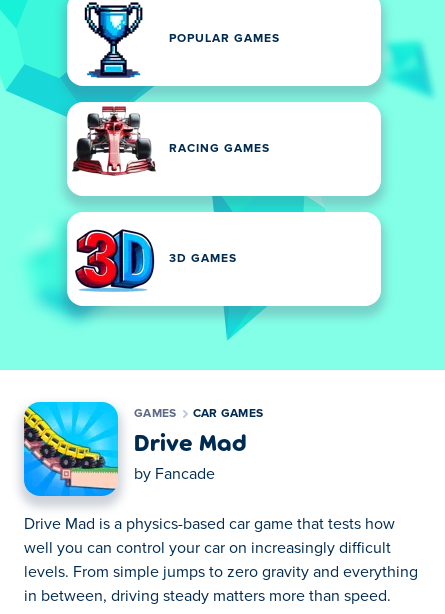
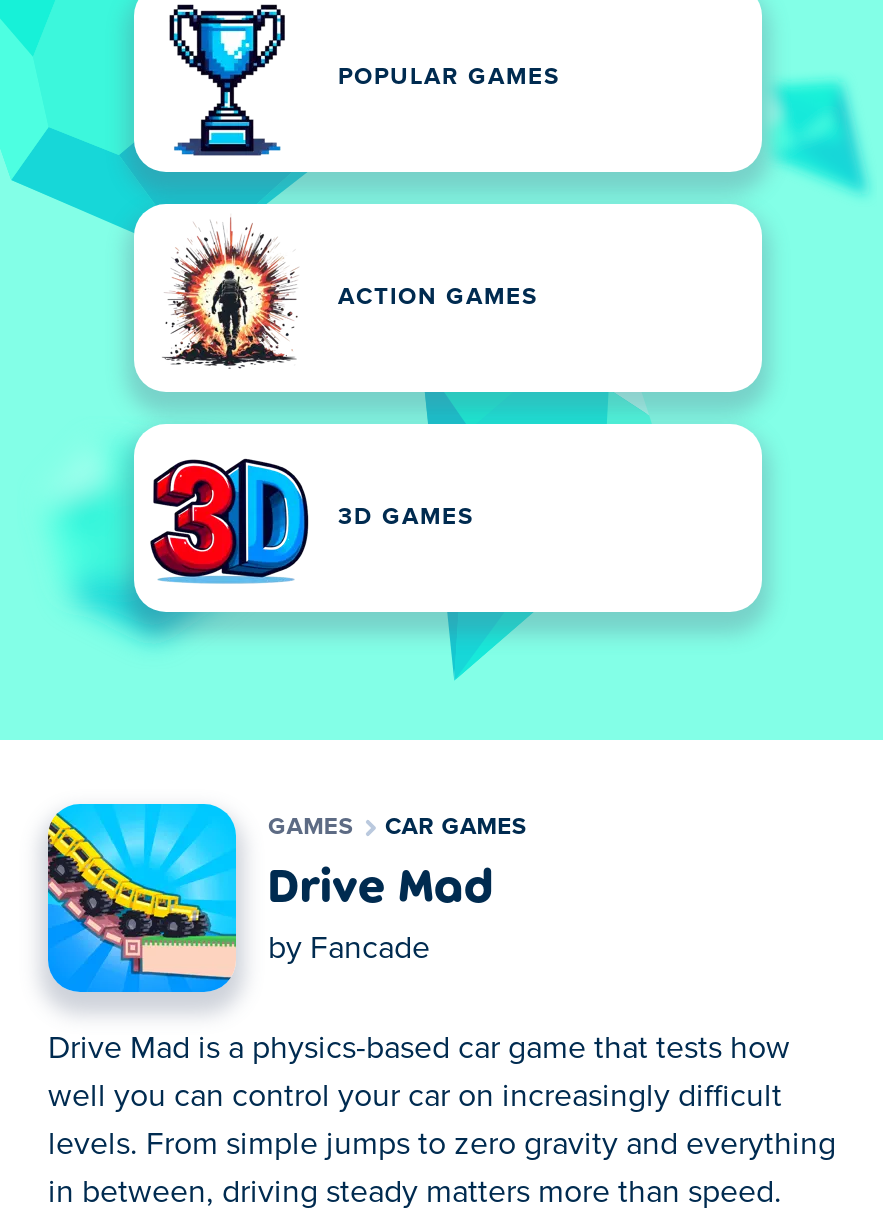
[71,105,270,183] [image] | RACING GAMES -> [146,212,538,368] [image] | ACTION GAMES

